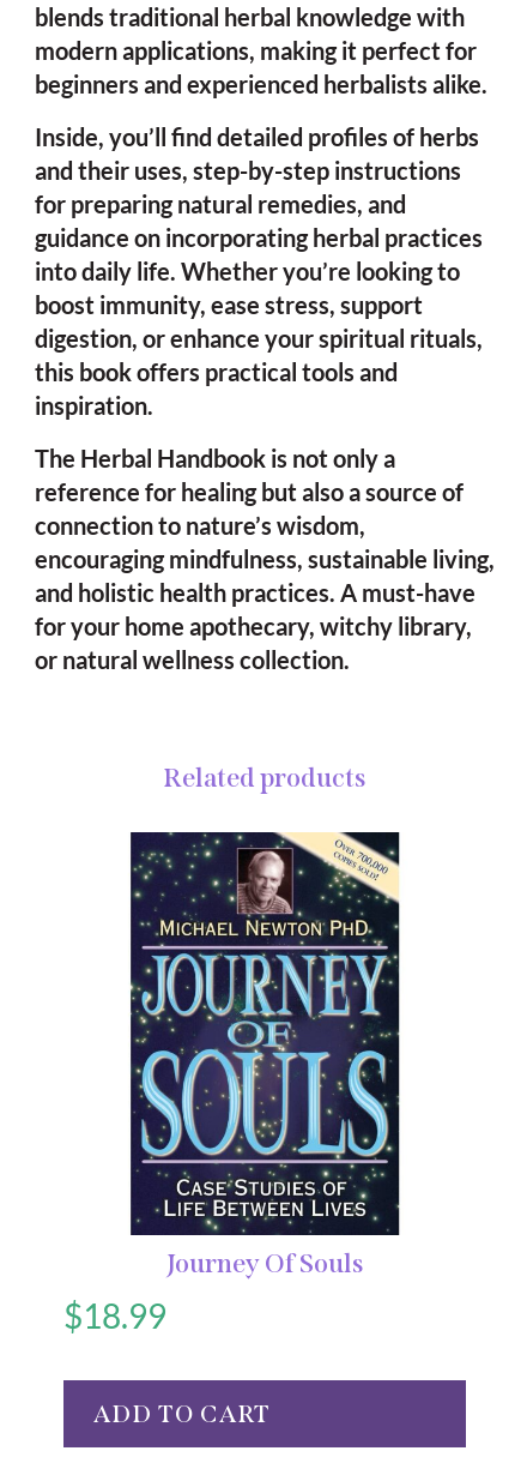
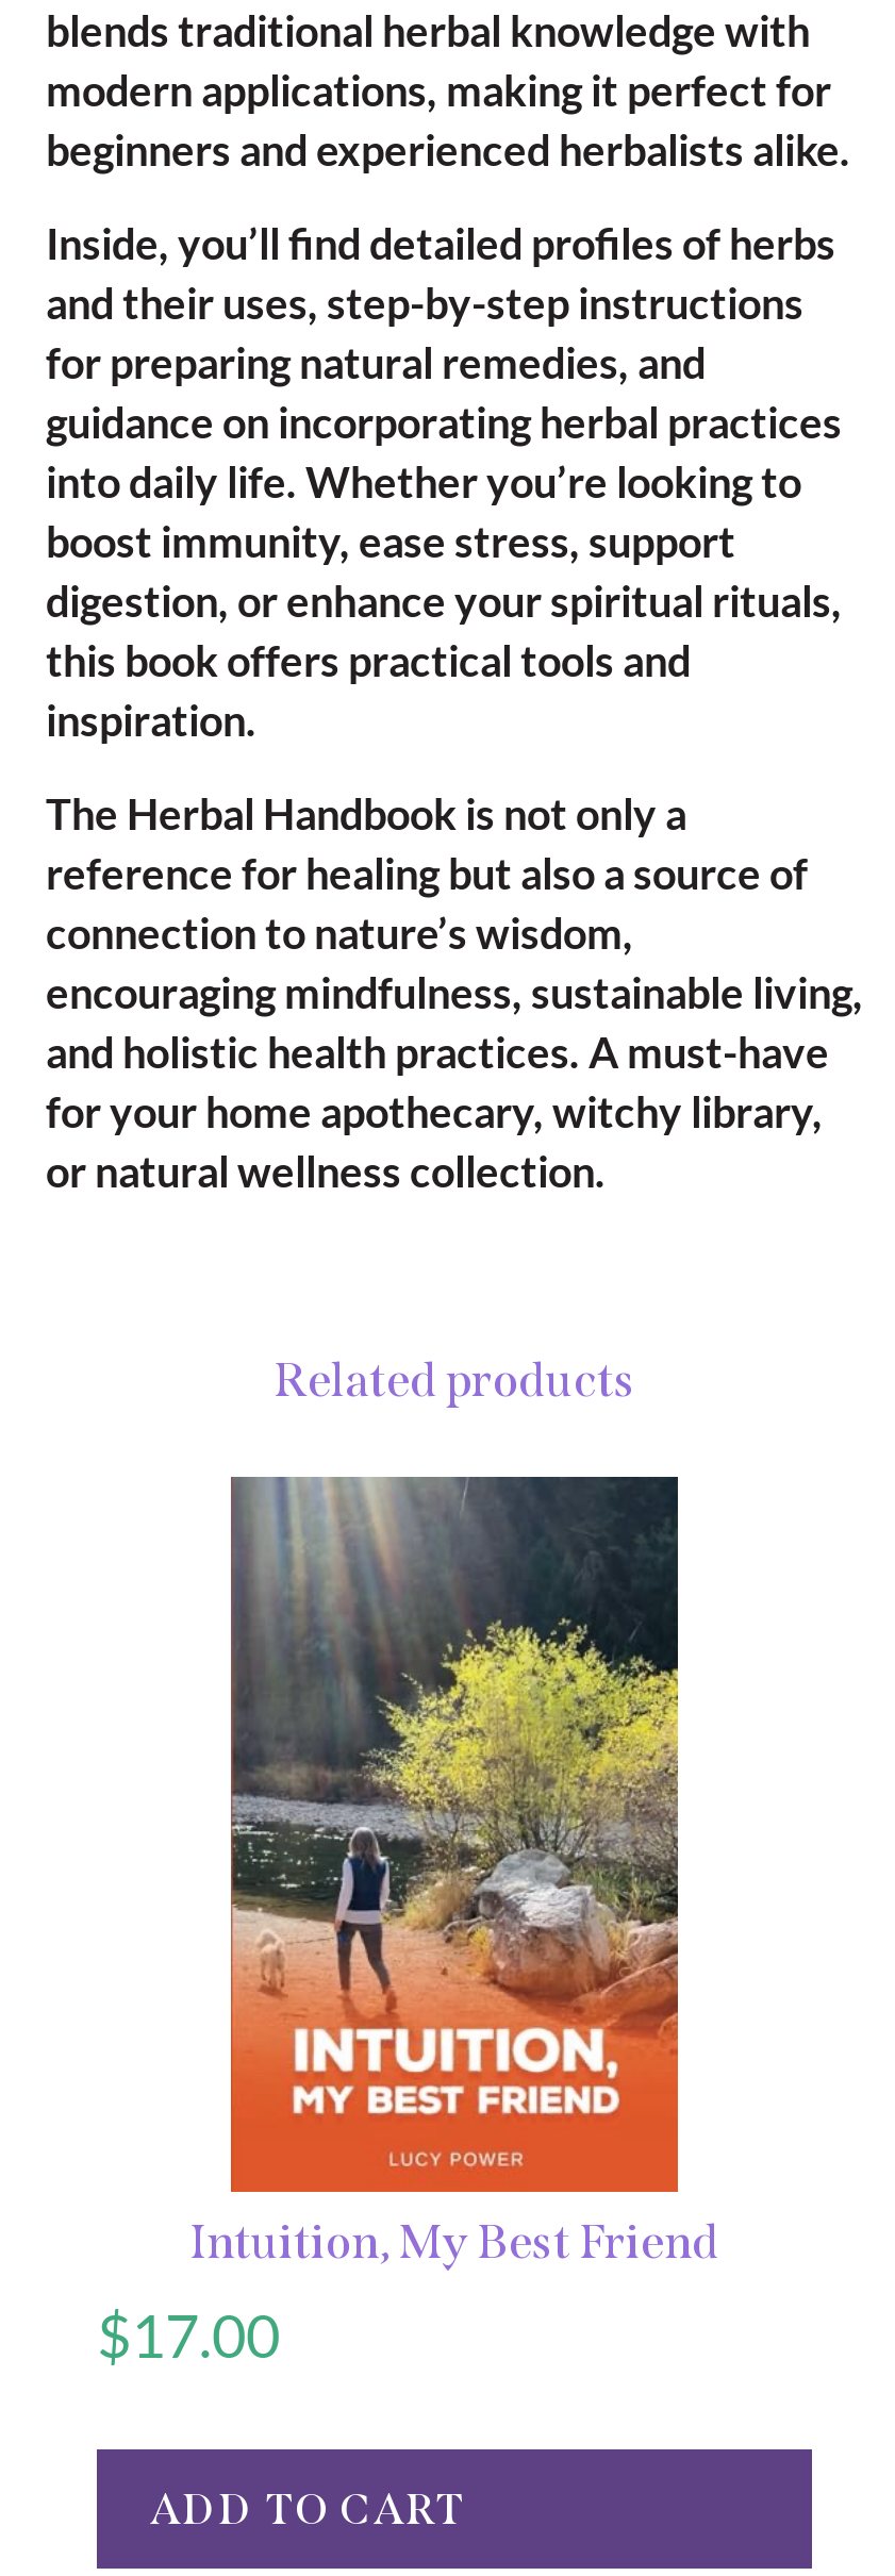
[63,831,401,1336] [image] | Journey Of Souls | $18.99 -> [97,1475,719,2371] [image] | Intuition, My Best Friend | $17.00

